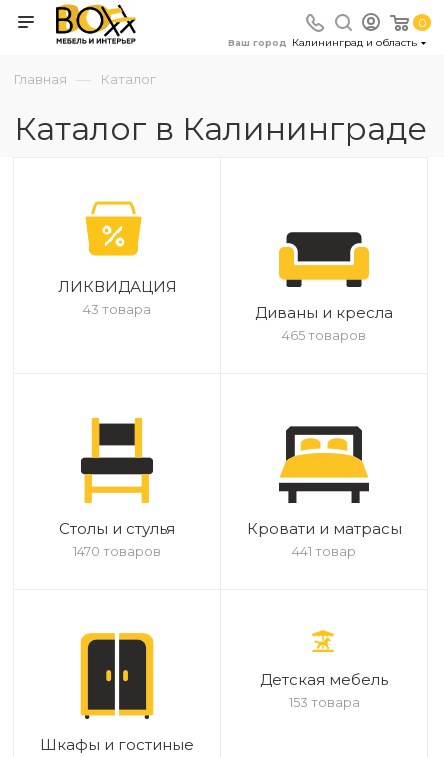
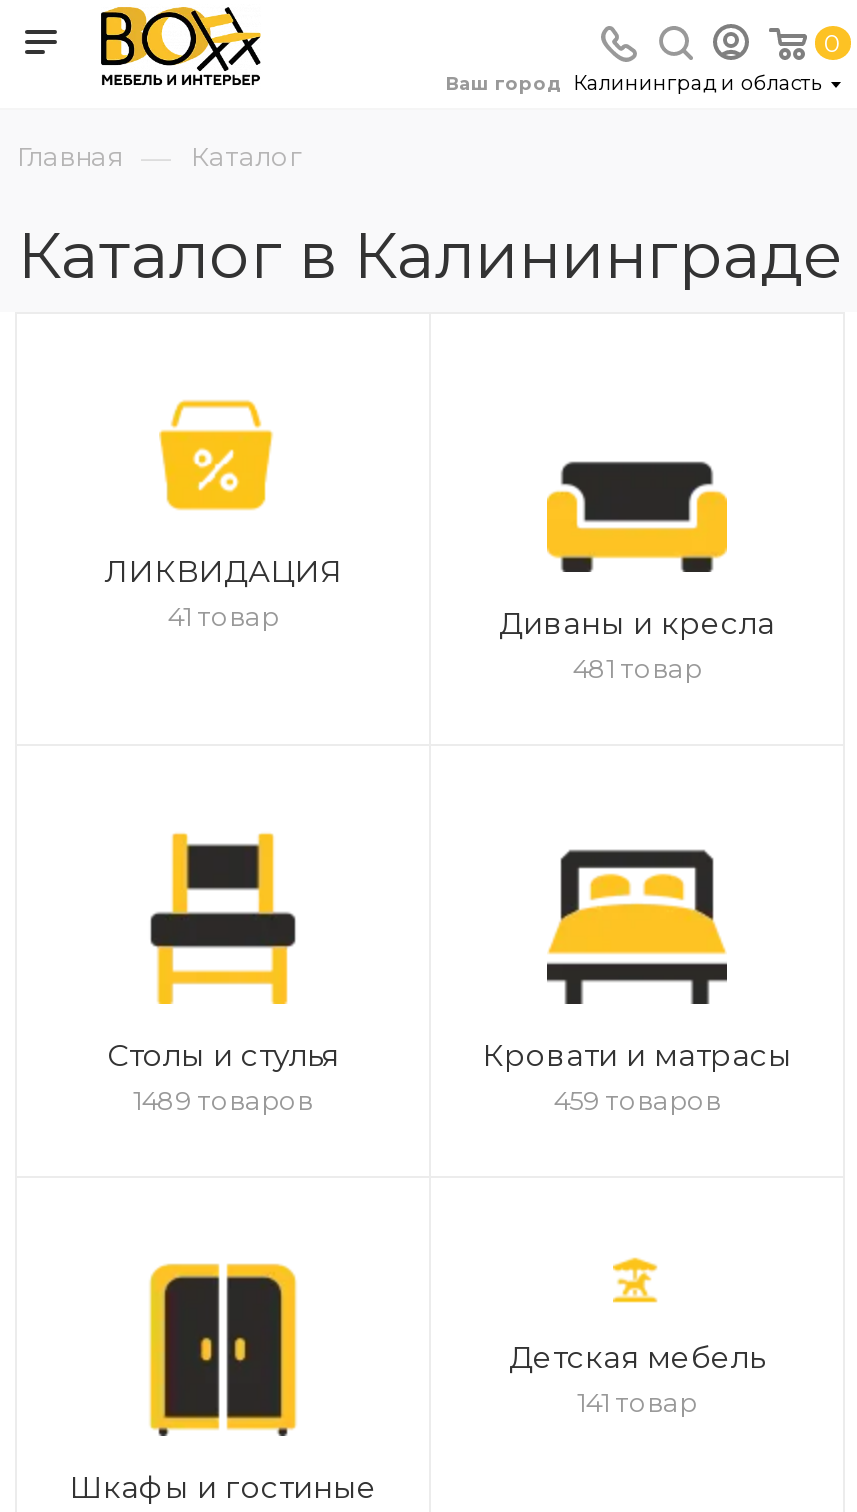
[83,301,151,317] 43 товара -> [167,600,279,632] 41 товар
[282,327,366,343] 465 товаров -> [572,652,702,684] 481 товар
[73,543,161,559] 1470 товаров -> [133,1084,313,1116] 1489 товаров
[292,543,356,559] 441 товар -> [553,1084,721,1116] 459 товаров
[288,694,359,710] 153 товара -> [577,1386,697,1418] 141 товар

